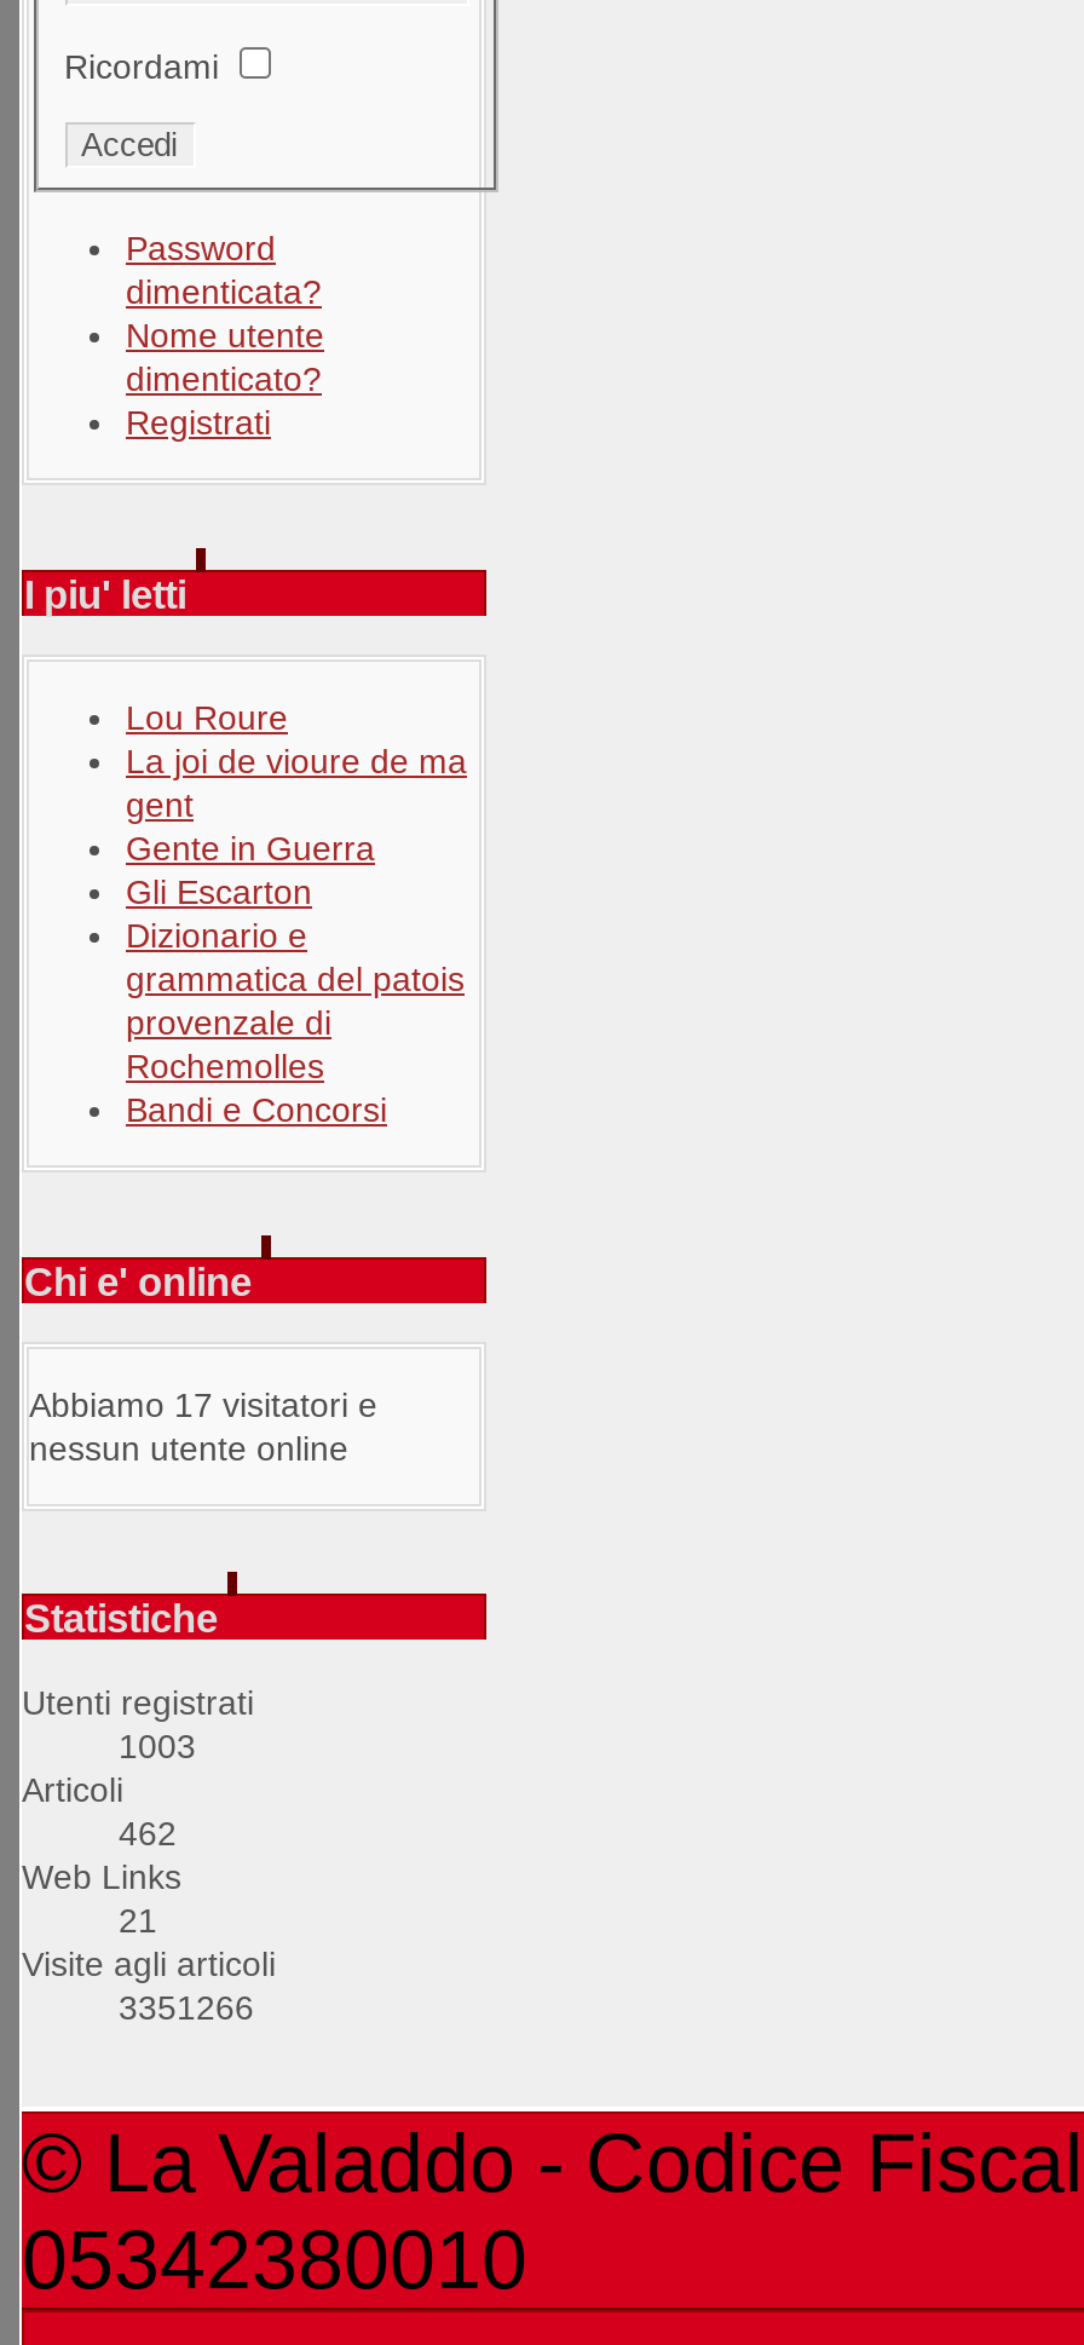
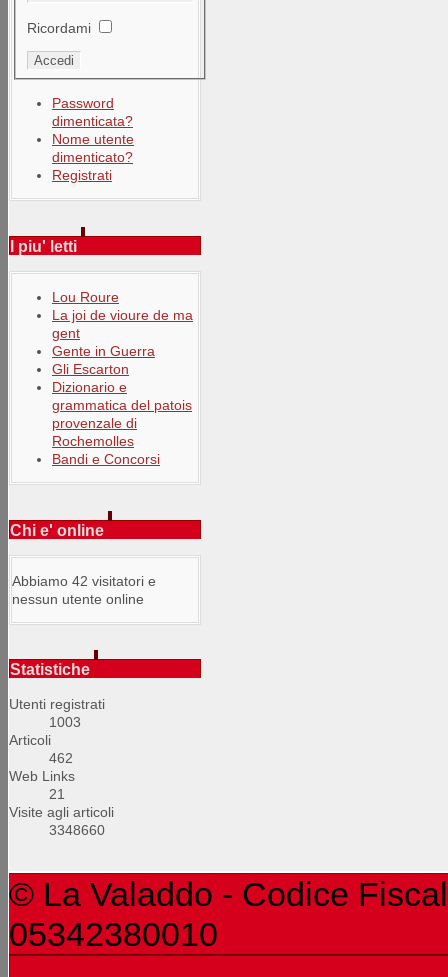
[29,1385,377,1424] Abbiamo 17 visitatori e -> [12,573,156,589] Abbiamo 42 visitatori e
[119,1987,254,2026] 3351266 -> [49,822,105,838] 3348660

